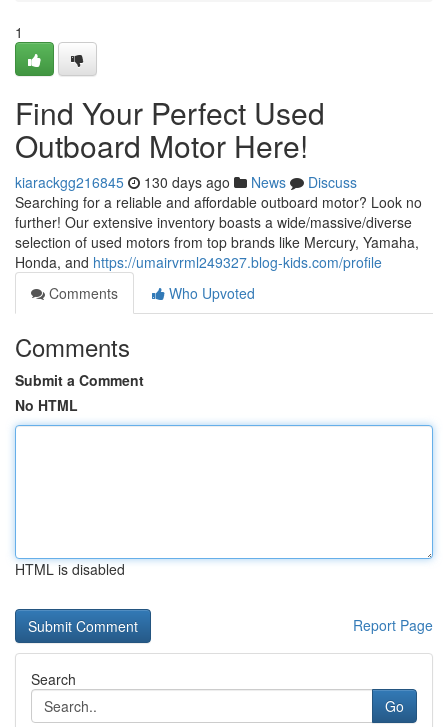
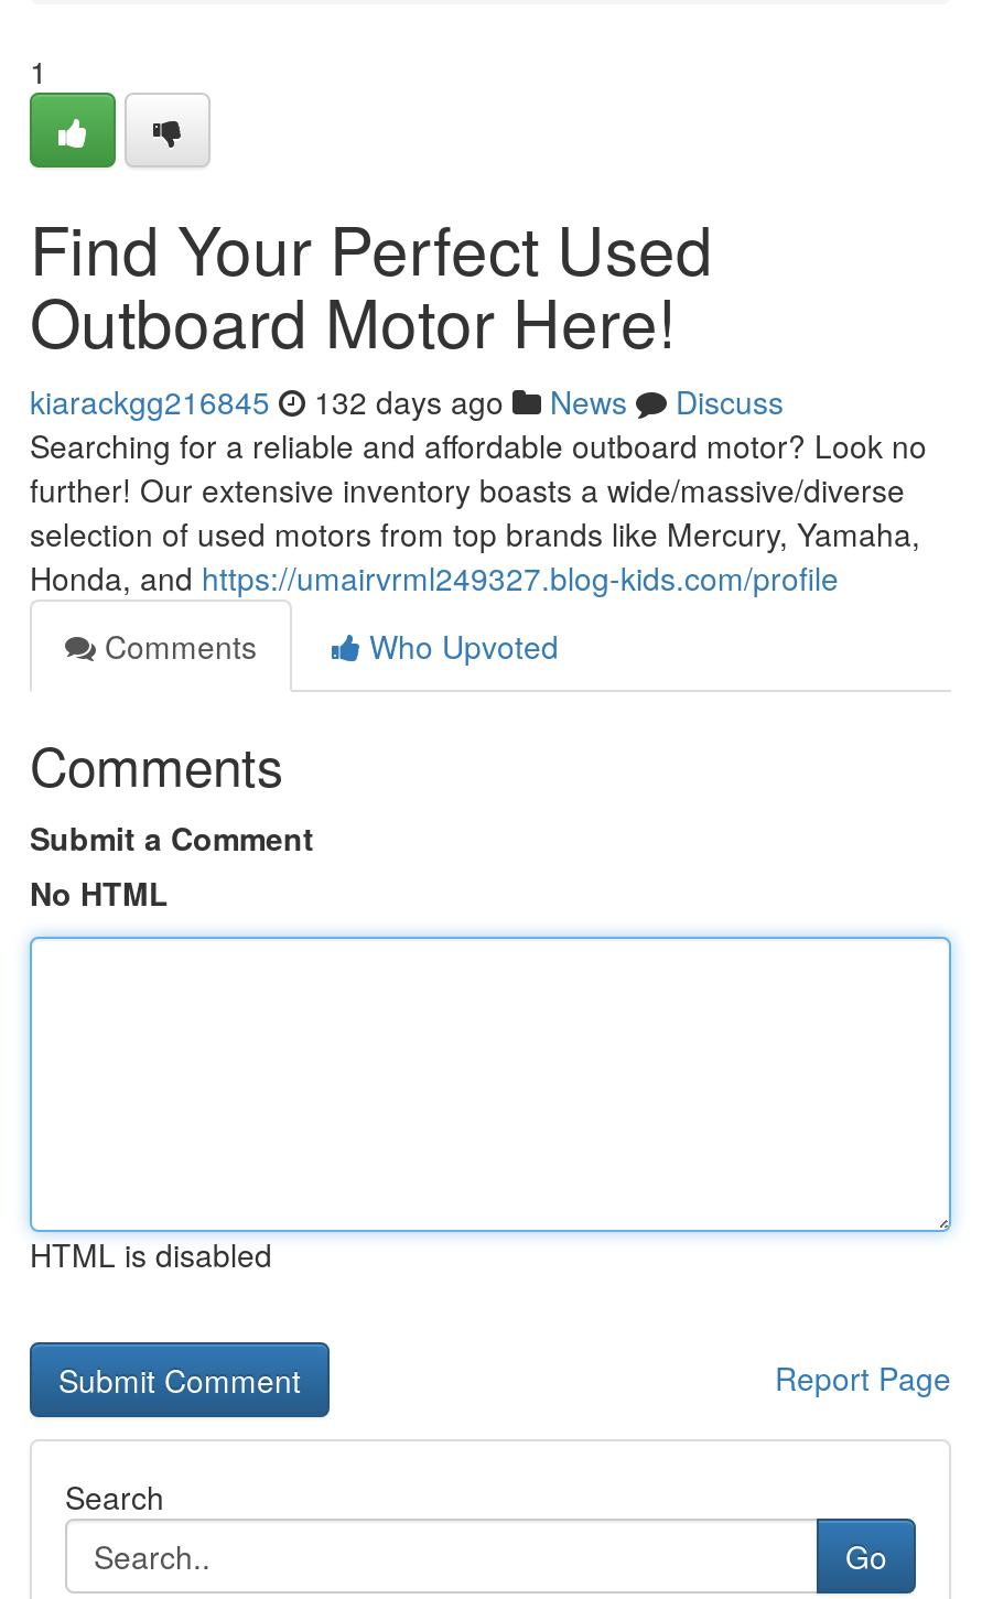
[15,172,357,192] kiarackgg216845 130 days ago News Discuss -> [30,379,784,423] kiarackgg216845 132 days ago News Discuss

